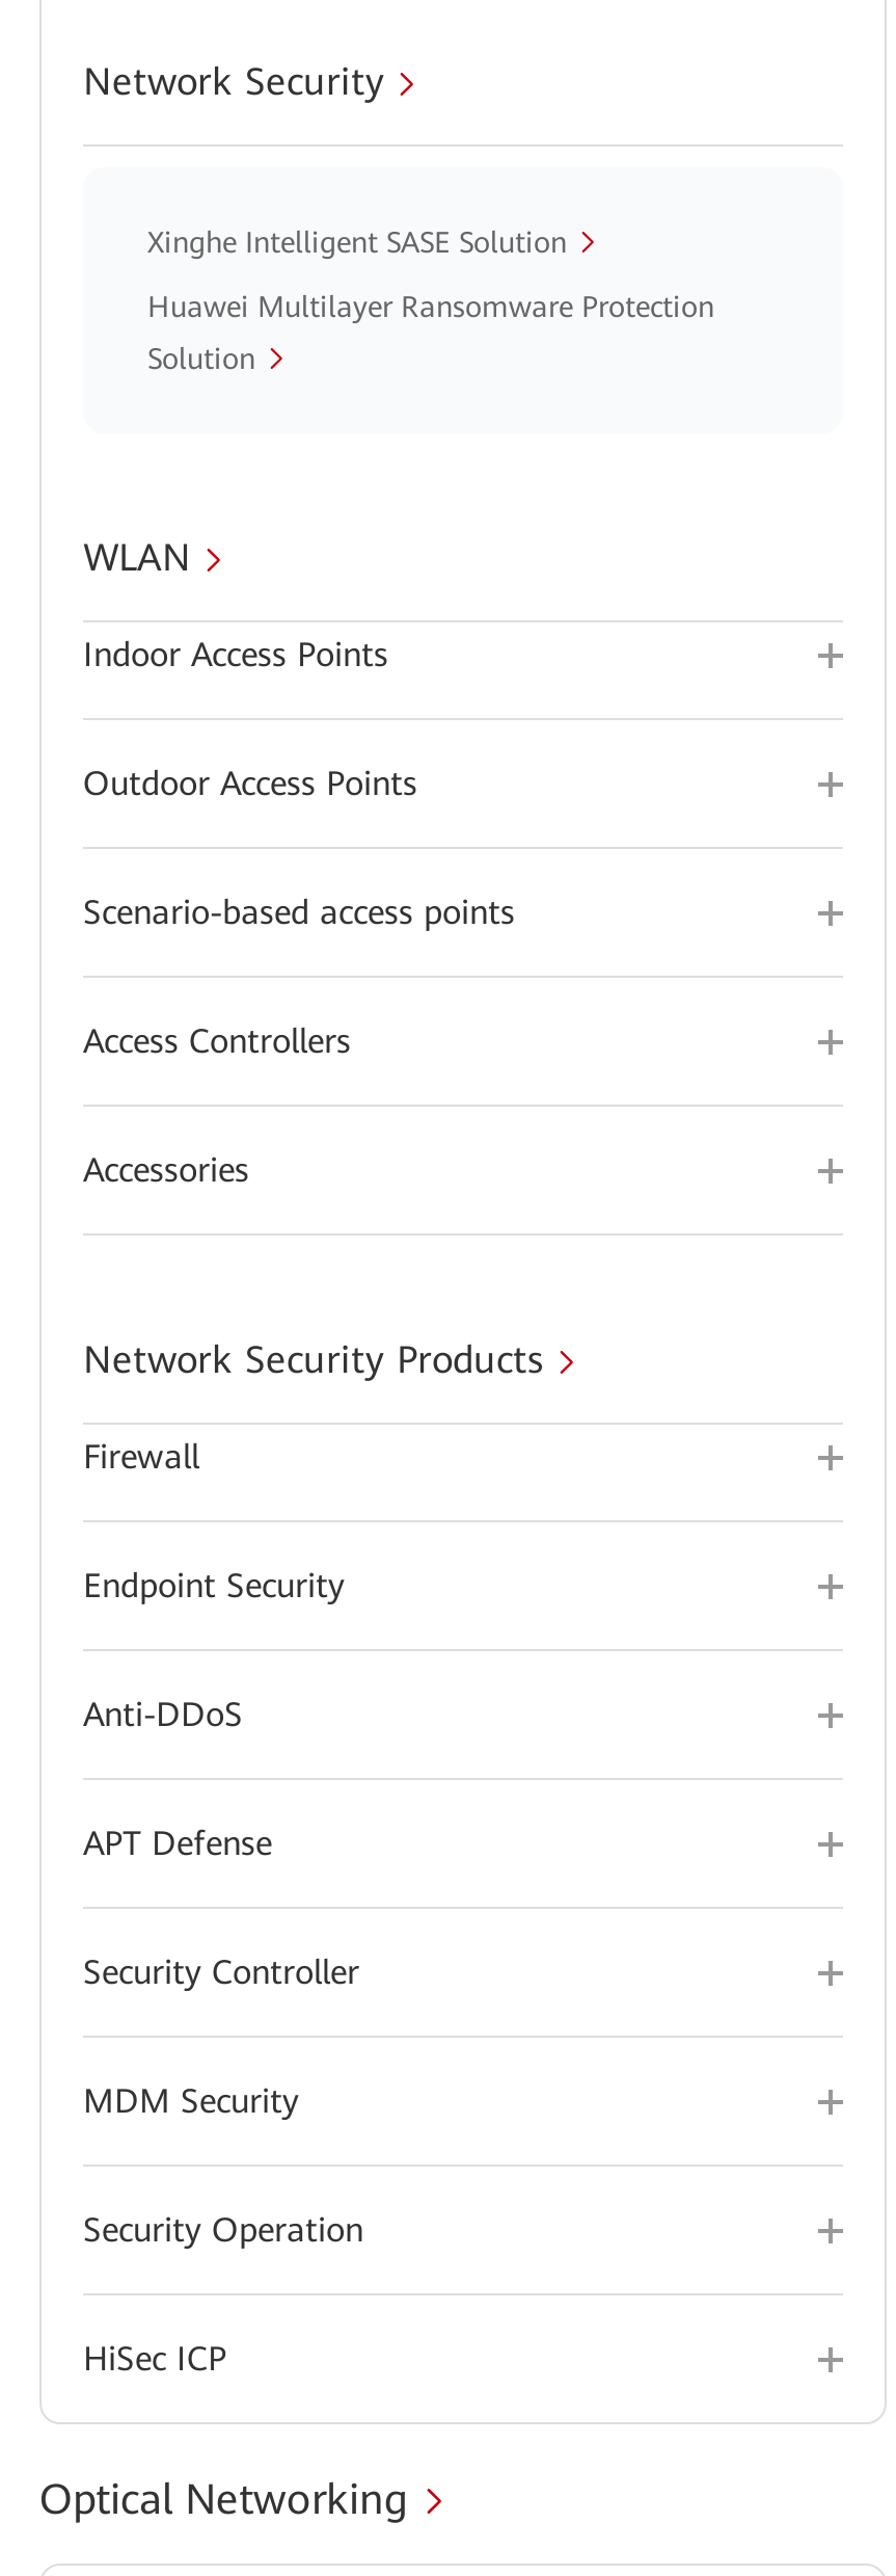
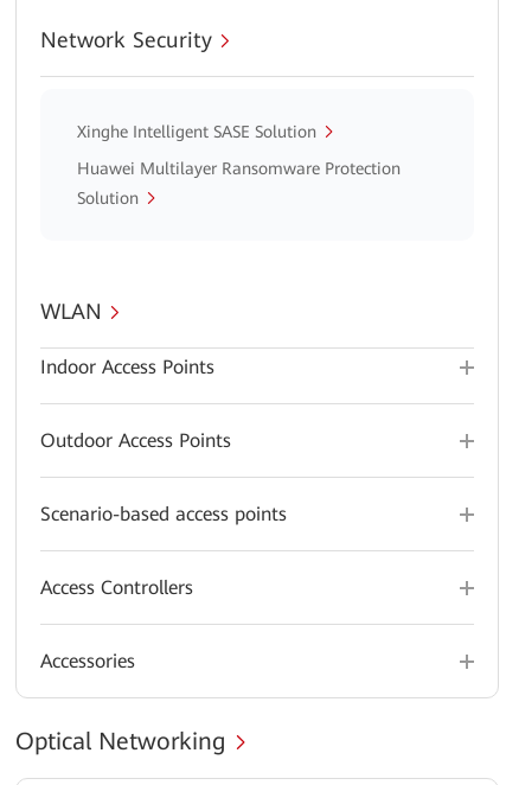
[83,1337,544,2379] Network Security Products | Firewall | Endpoint Security | Anti-DDoS | APT Defense | Security Controller | MDM Security | Security Operation | HiSec ICP -> none

